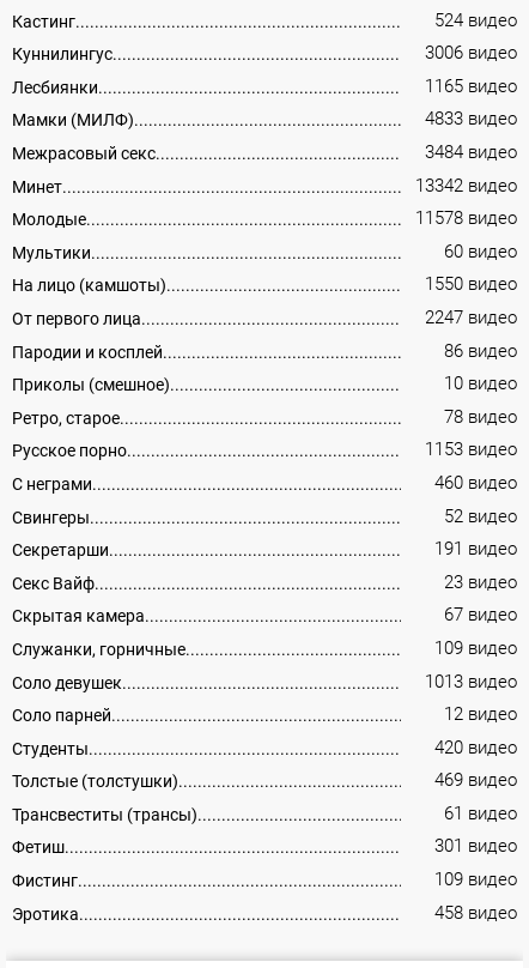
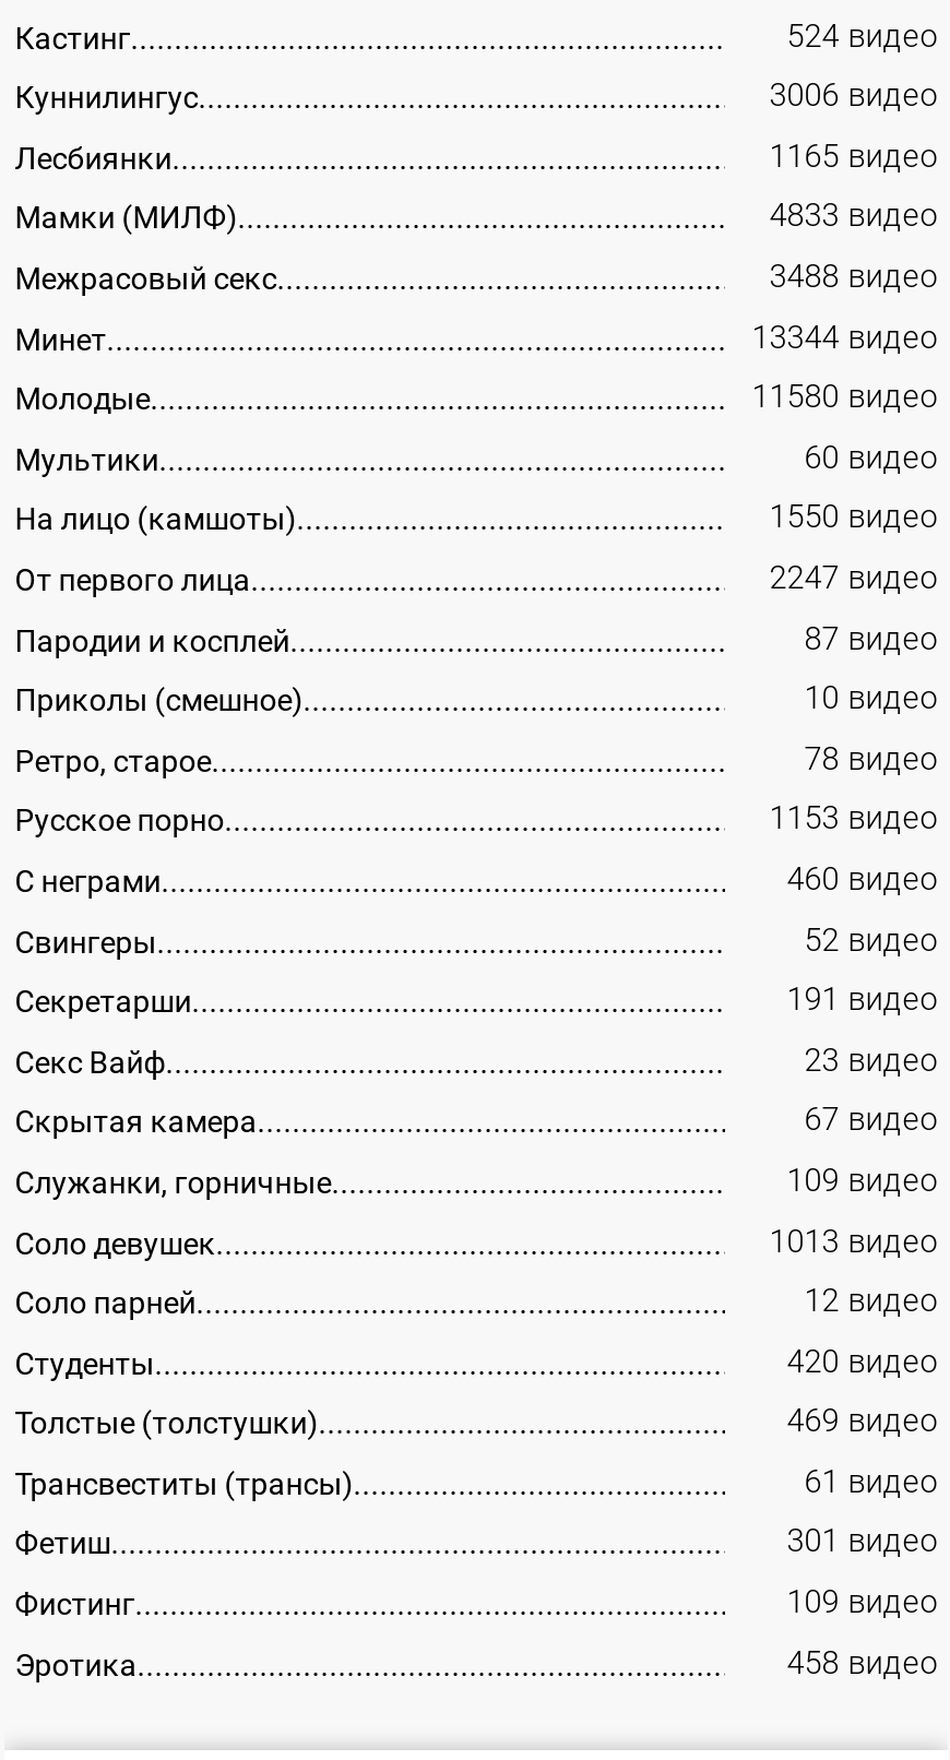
[425,143,517,163] 3484 видео -> [769,259,938,296] 3488 видео
[416,176,517,196] 13342 видео -> [752,319,938,356] 13344 видео
[416,209,517,229] 11578 видео -> [752,379,938,416] 11580 видео
[444,341,517,361] 86 видео -> [804,620,938,657] 87 видео

